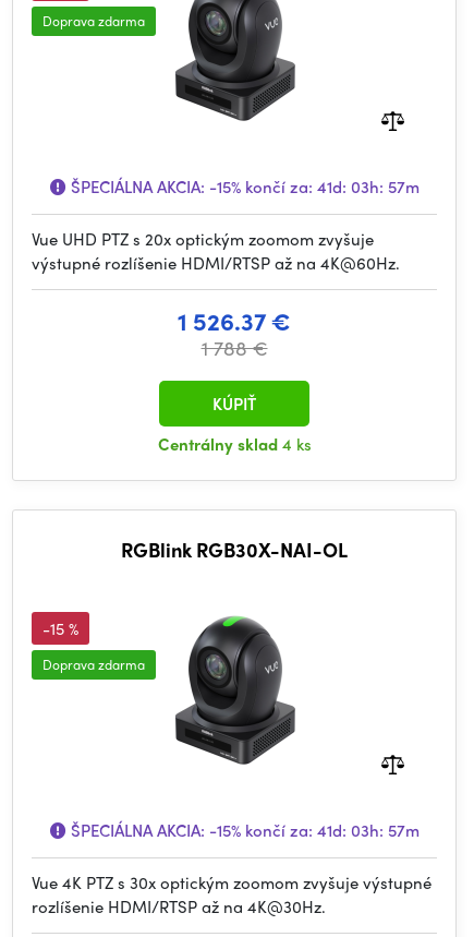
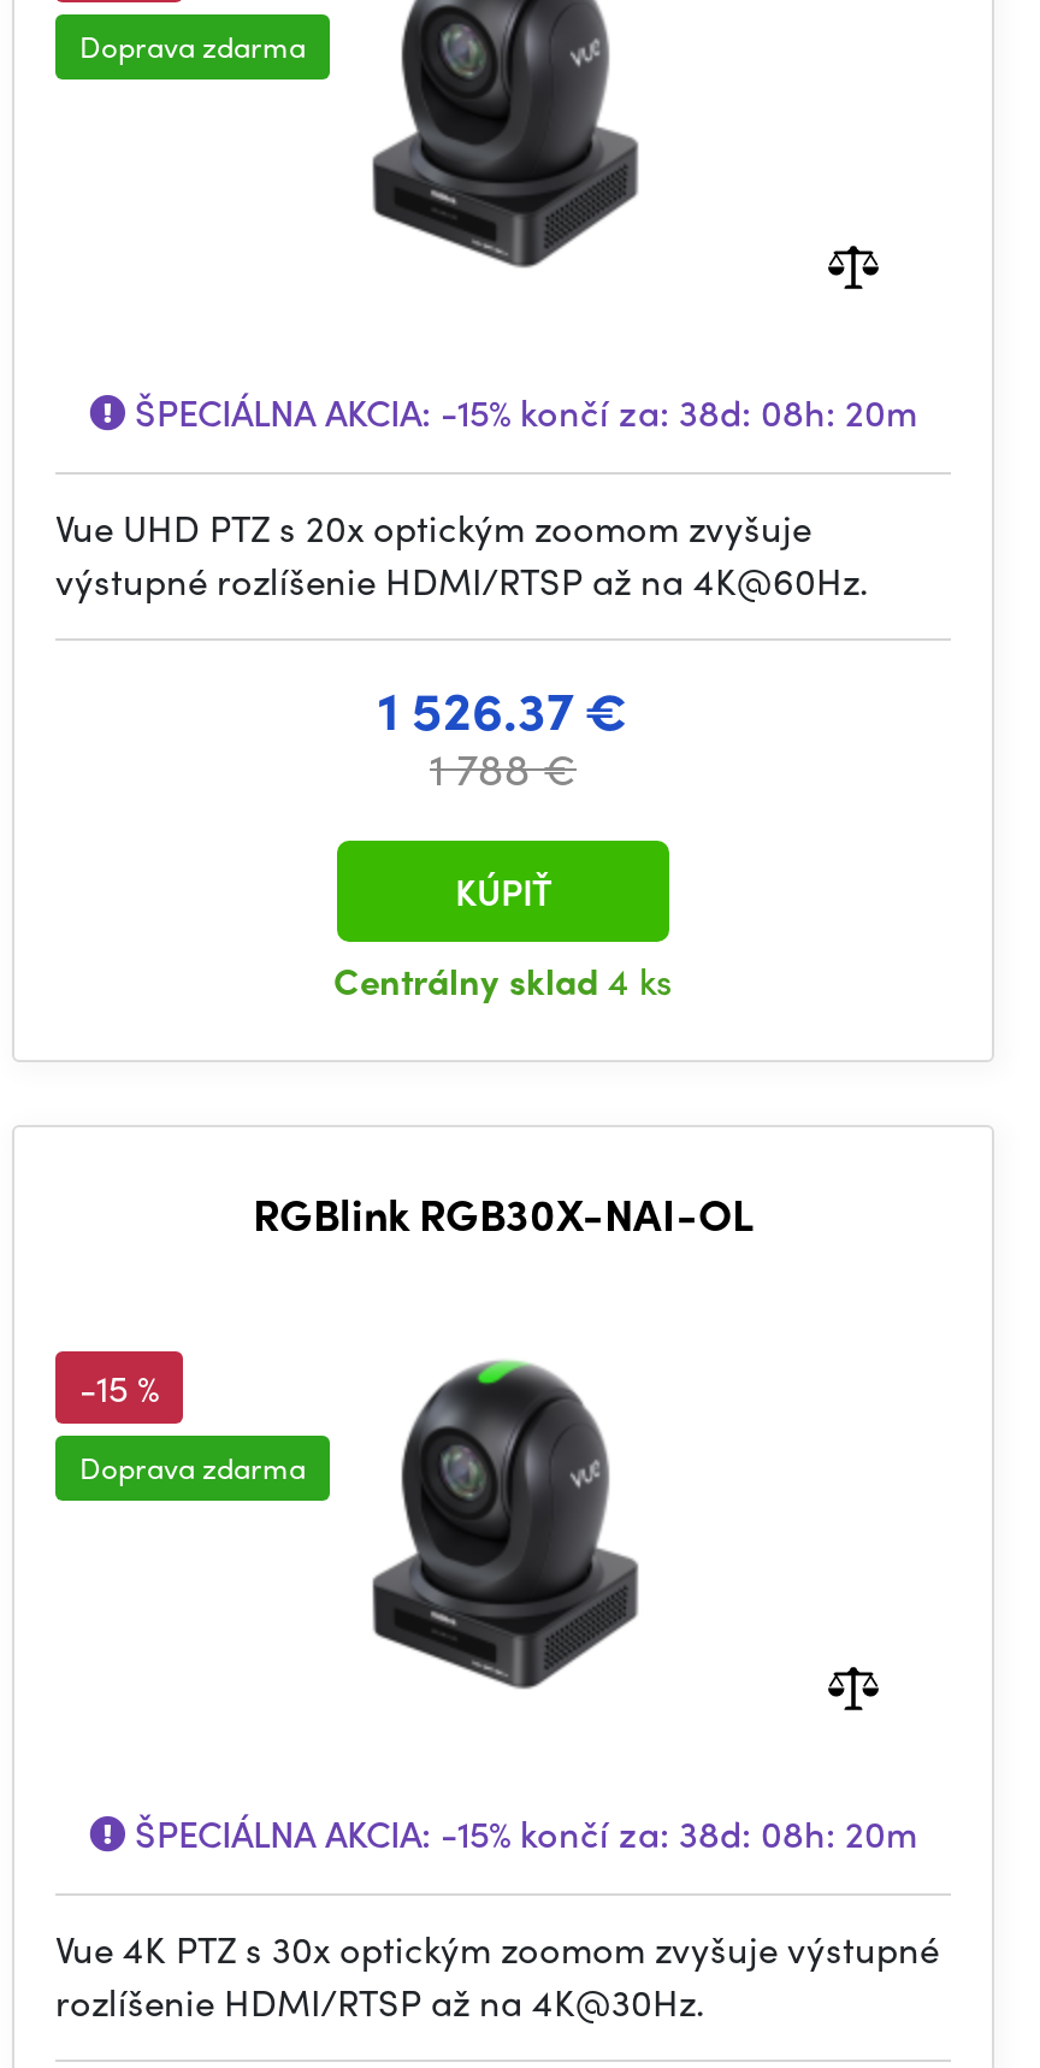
[66,175,419,199] ŠPECIÁLNA AKCIA: -15% končí za: 41d: 03h: 57m -> [125,385,917,438] ŠPECIÁLNA AKCIA: -15% končí za: 38d: 08h: 20m
[66,818,419,842] ŠPECIÁLNA AKCIA: -15% končí za: 41d: 03h: 57m -> [125,1807,917,1860] ŠPECIÁLNA AKCIA: -15% končí za: 38d: 08h: 20m

